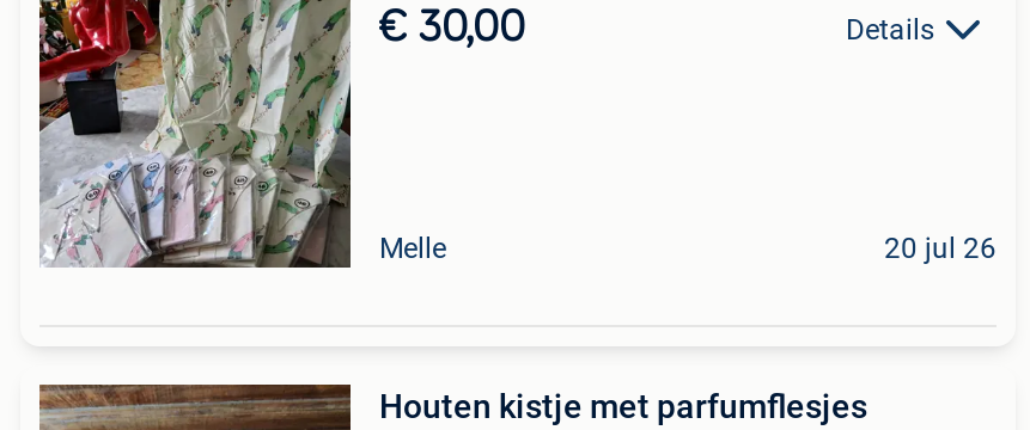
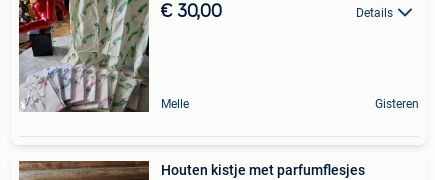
[884,232,997,265] 20 jul 26 -> [375,97,419,111] Gisteren

